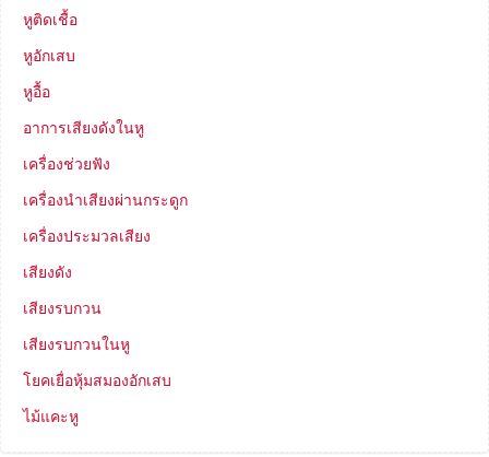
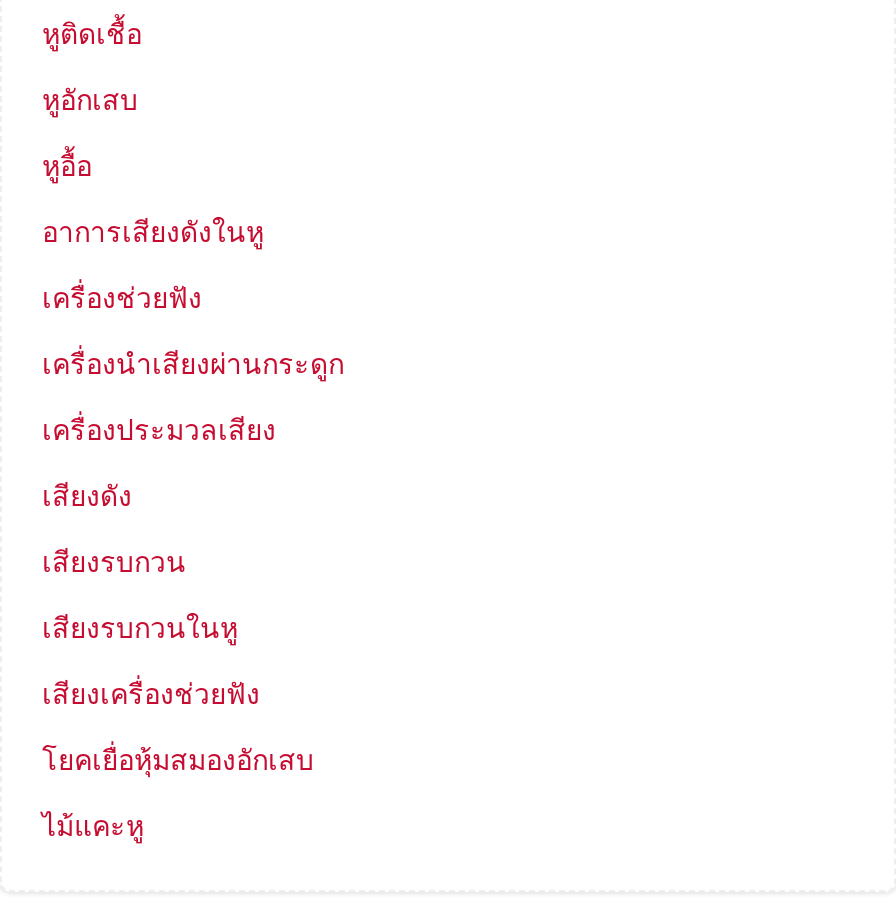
none -> [42,674,260,712] เสียงเครื่องช่วยฟัง

